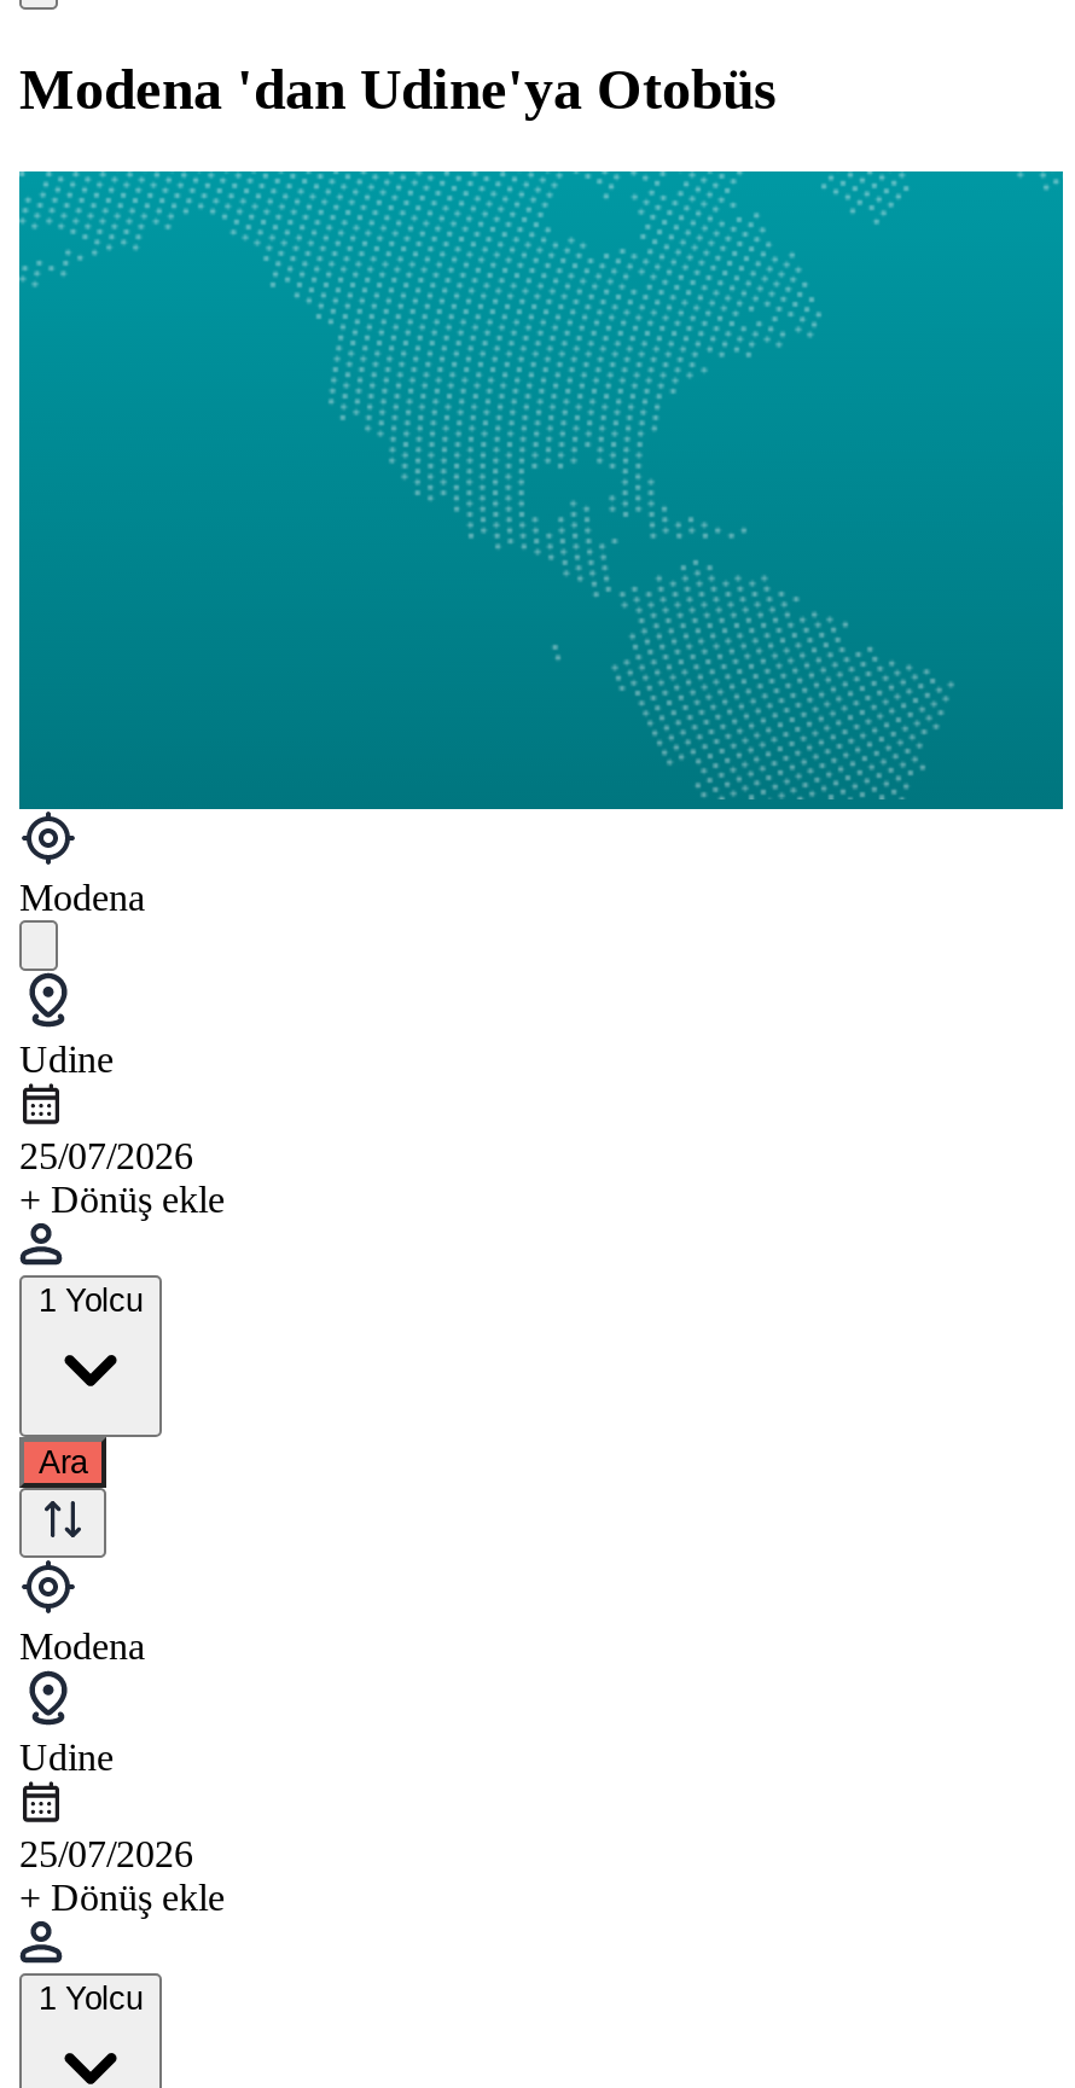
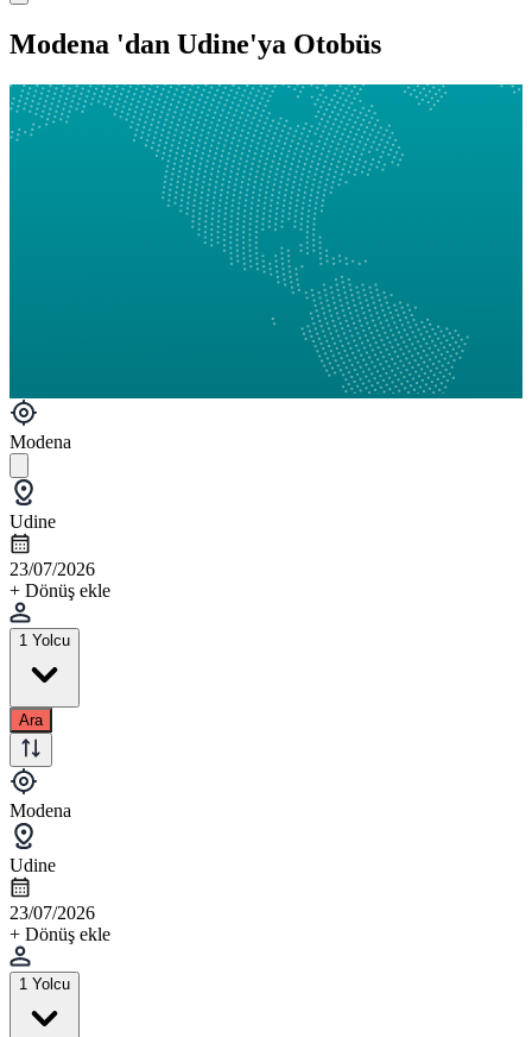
[19,1135,193,1176] 25/07/2026 -> [9,559,95,579] 23/07/2026
[19,1833,193,1874] 25/07/2026 -> [9,902,95,923] 23/07/2026

